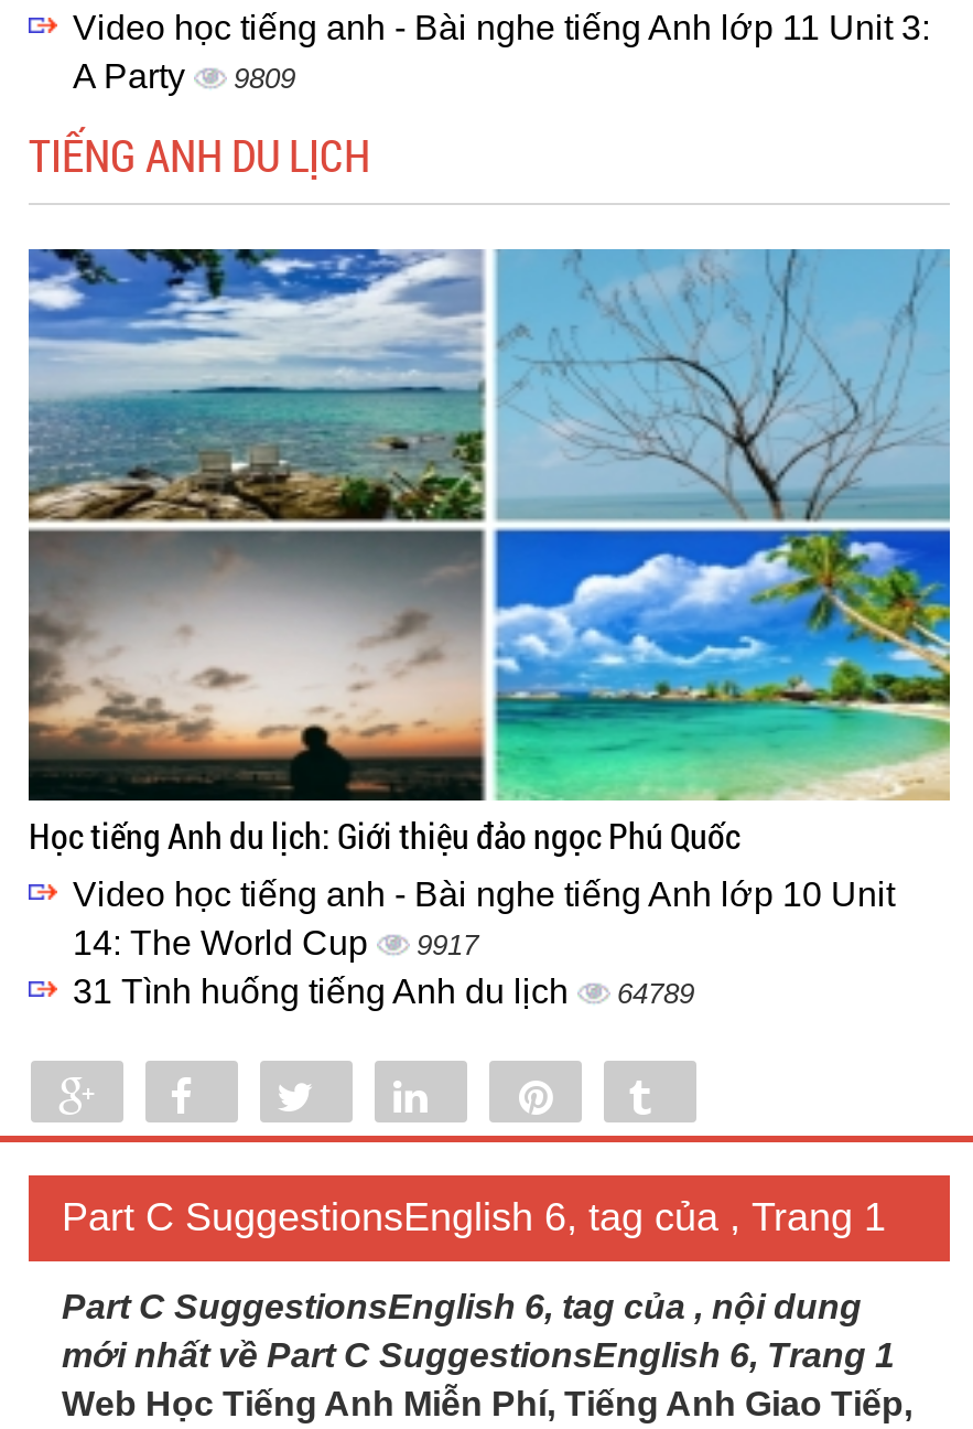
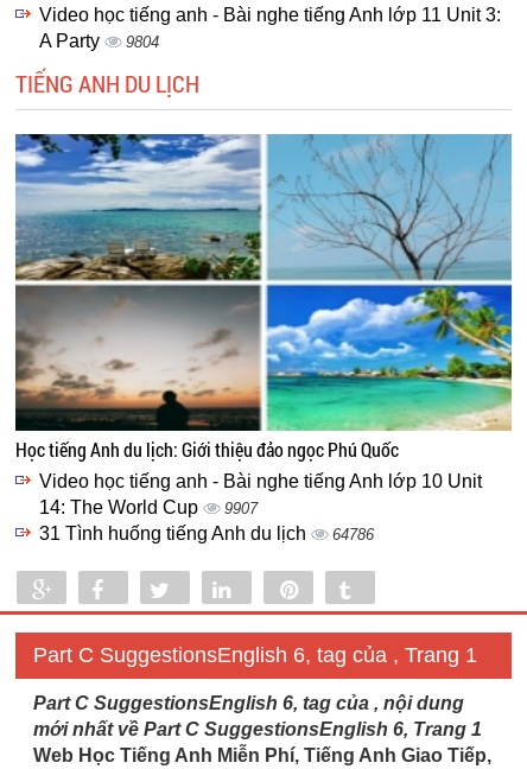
[73,57,295,94] A Party 9809 -> [39,31,159,51] A Party 9804
[73,924,478,961] 14: The World Cup 9917 -> [39,497,258,517] 14: The World Cup 9907
[73,972,694,1010] 31 Tình huống tiếng Anh du lịch 64789 -> [39,523,374,543] 31 Tình huống tiếng Anh du lịch 64786

